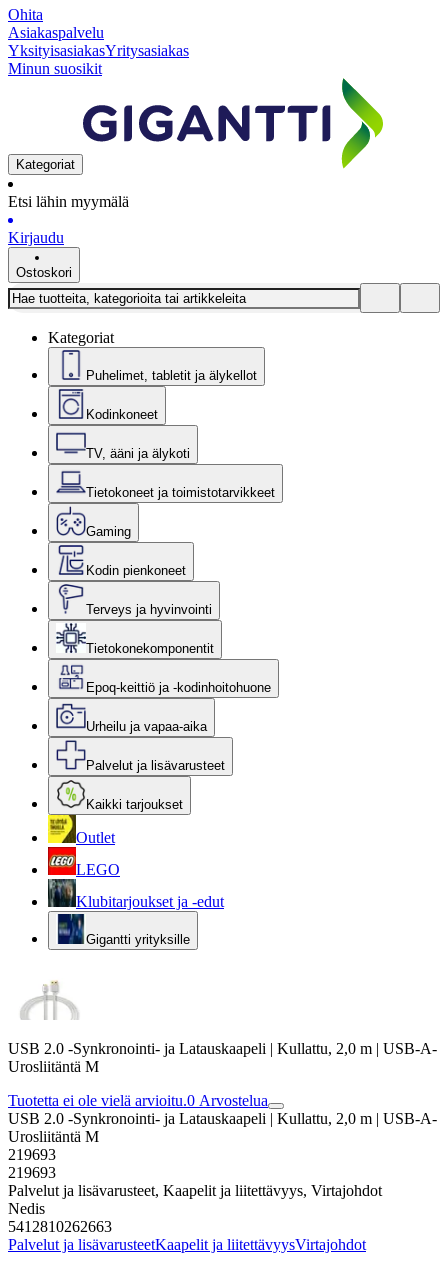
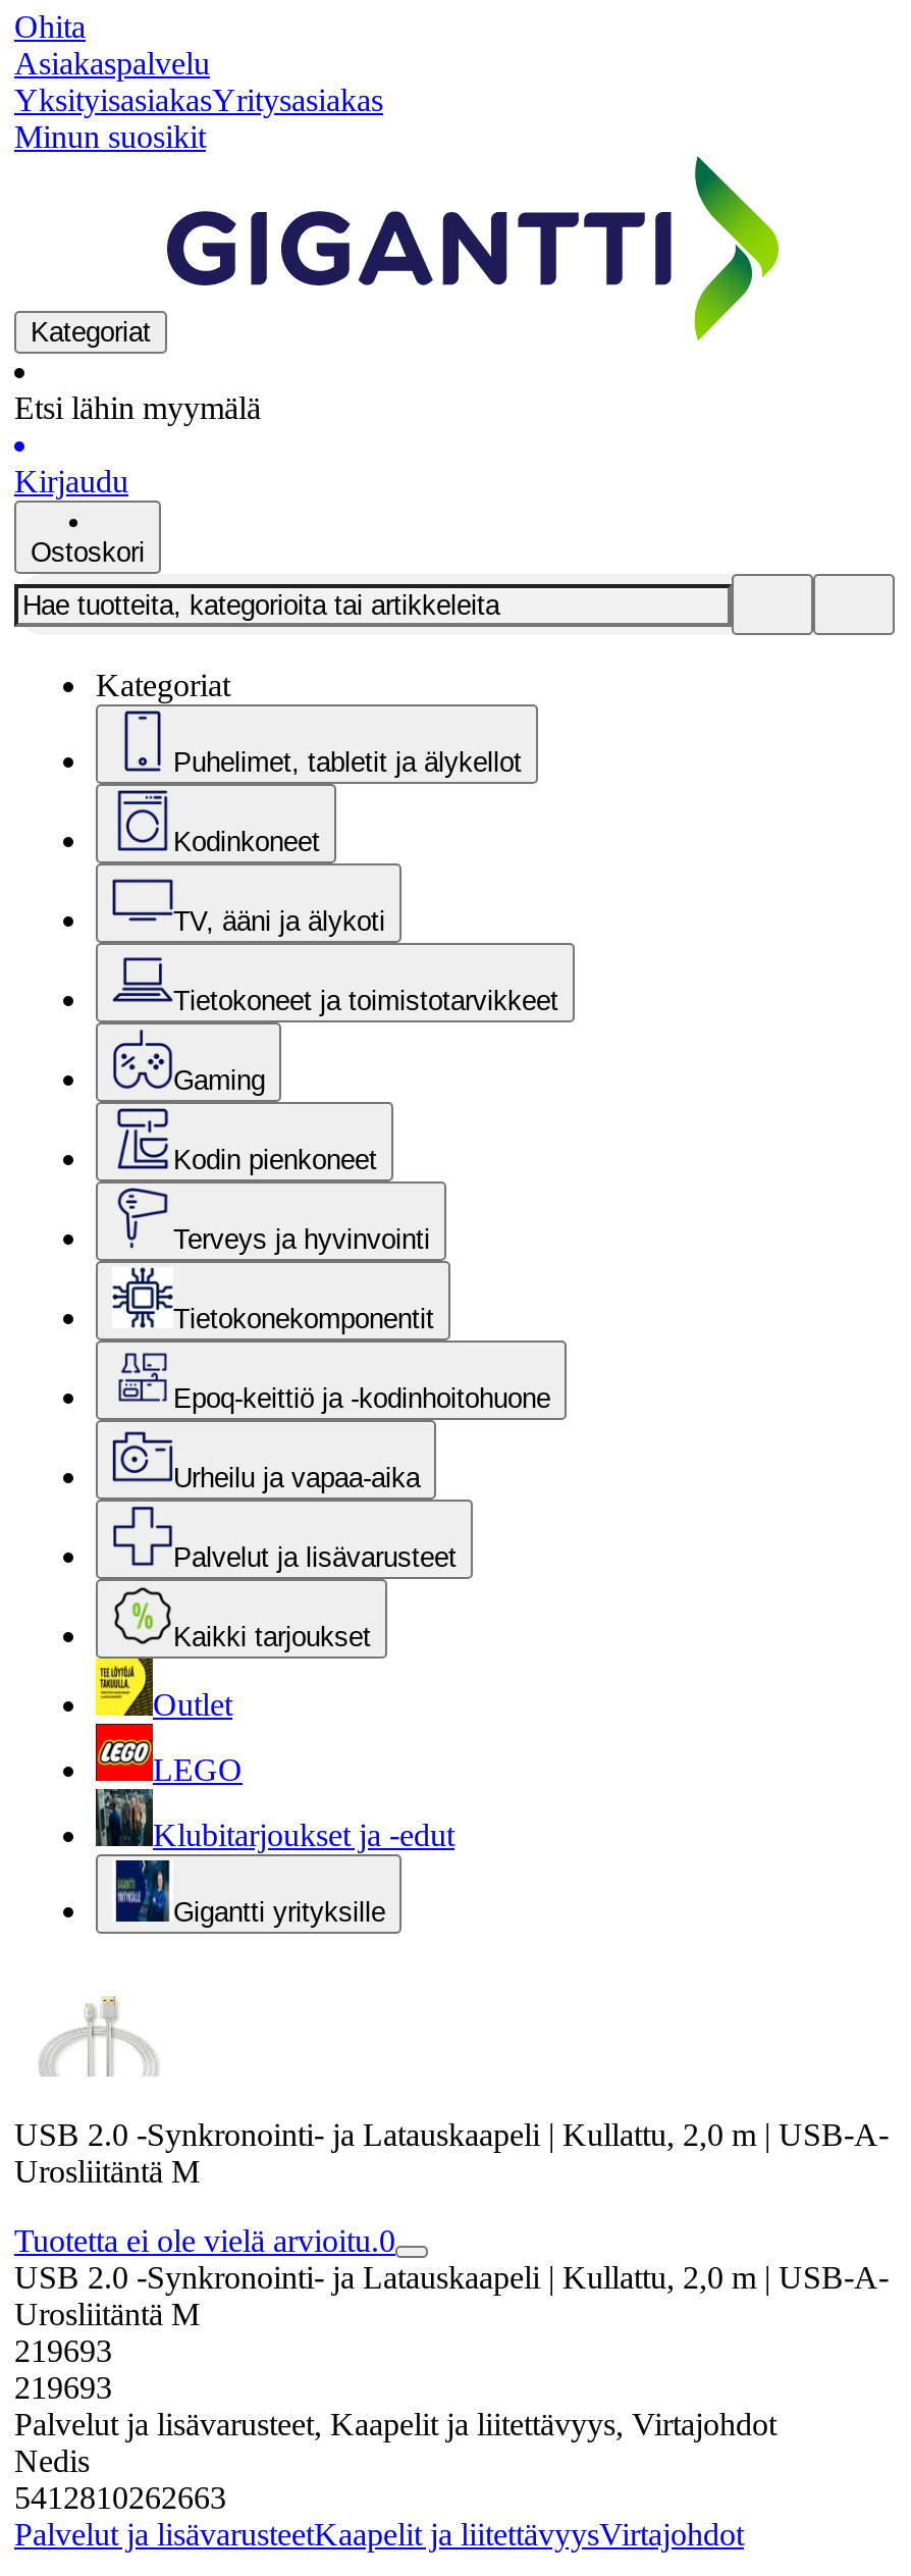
[8,1092,268,1109] Tuotetta ei ole vielä arvioitu.0 Arvostelua -> [14,2223,395,2258] Tuotetta ei ole vielä arvioitu.0

